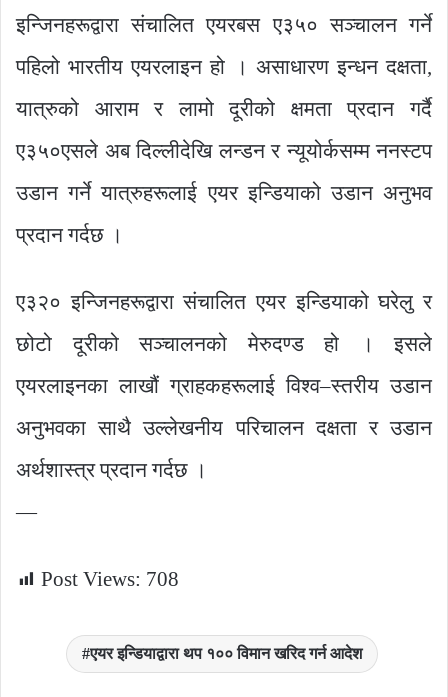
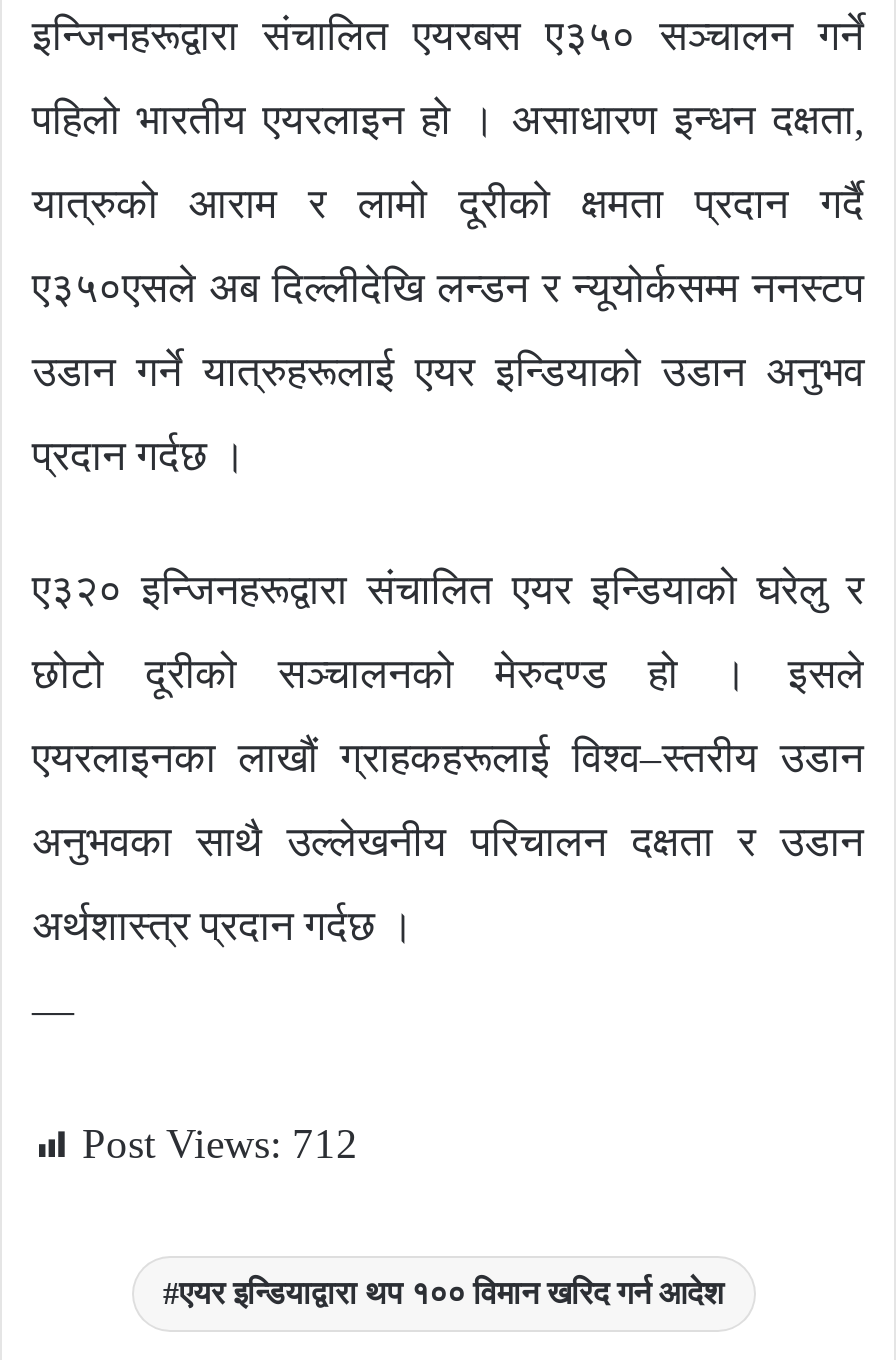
[41,567,179,591] Post Views: 708 -> [82,1119,358,1167] Post Views: 712

